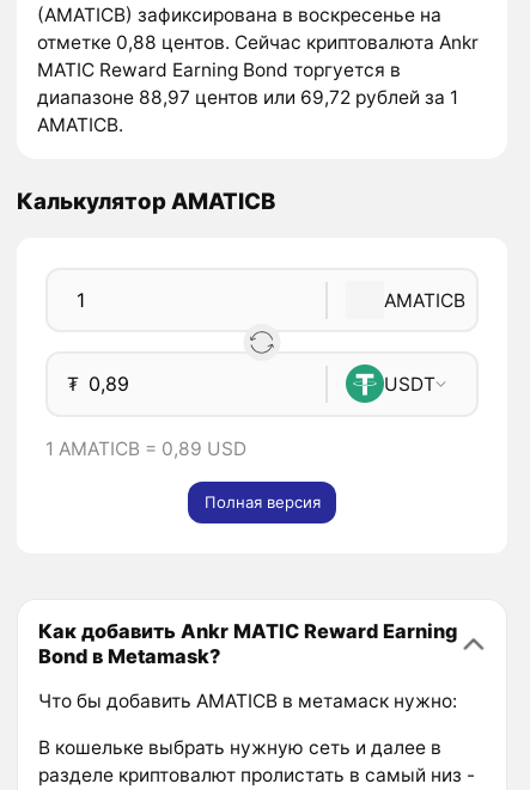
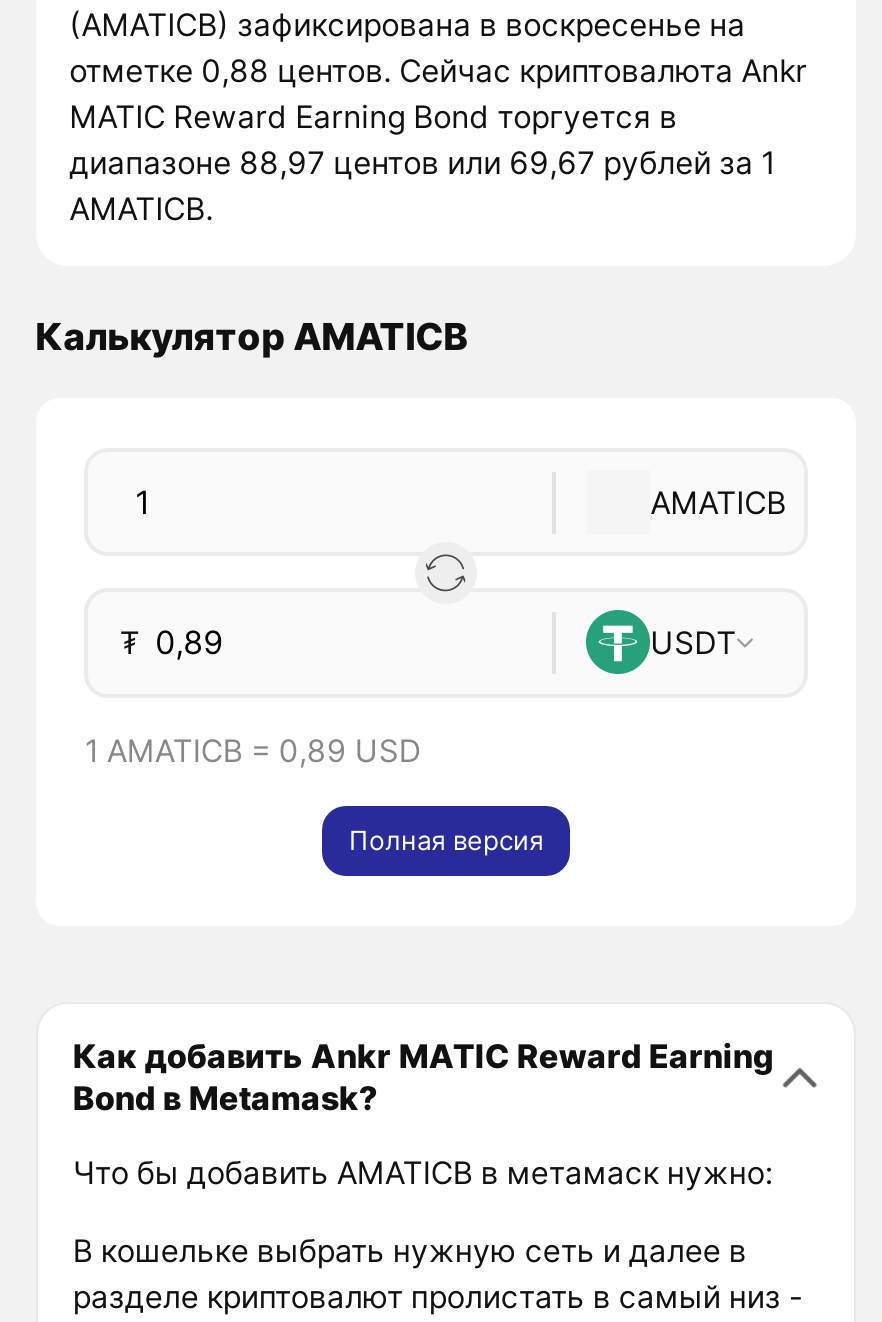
[37,86,458,109] диапазоне 88,97 центов или 69,72 рублей за 1 -> [69,144,775,182] диапазоне 88,97 центов или 69,67 рублей за 1

